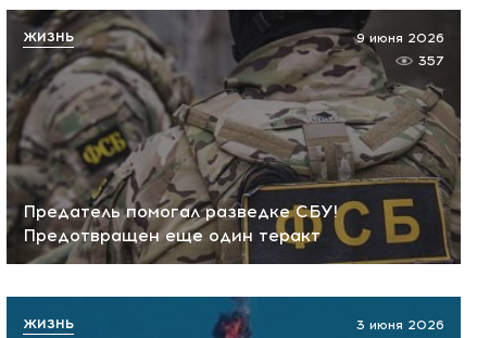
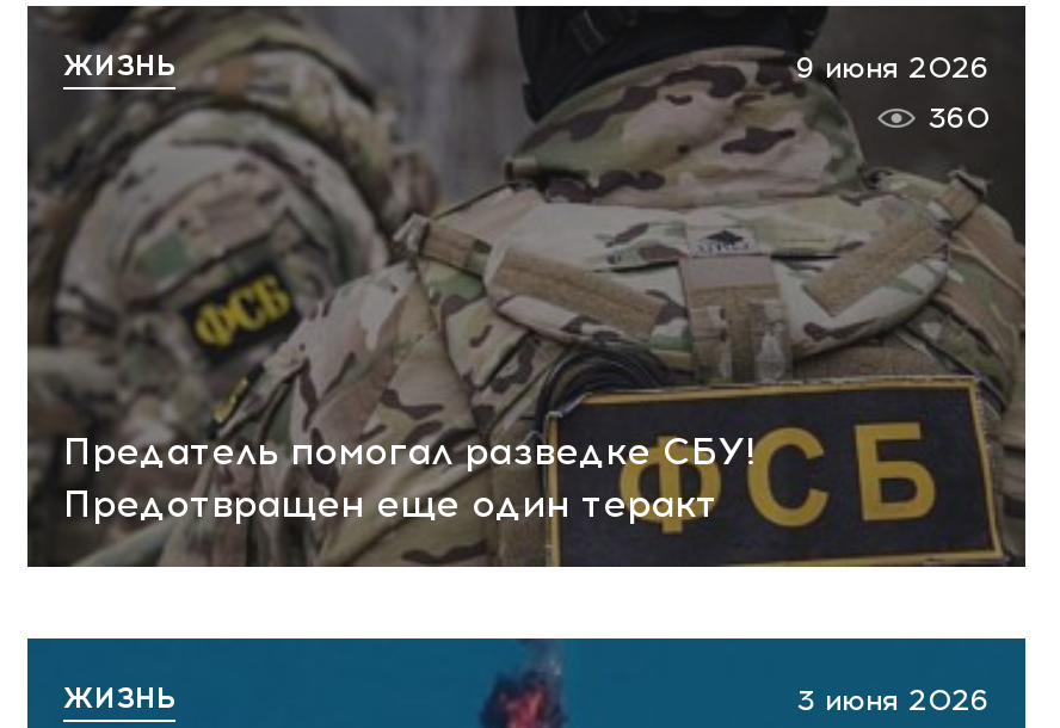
[418,53,444,68] 357 -> [927,102,990,135] 360

